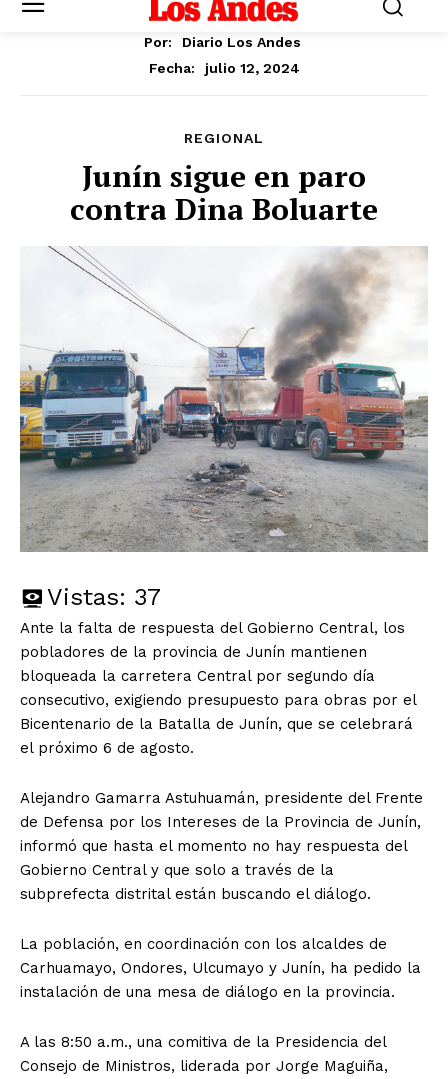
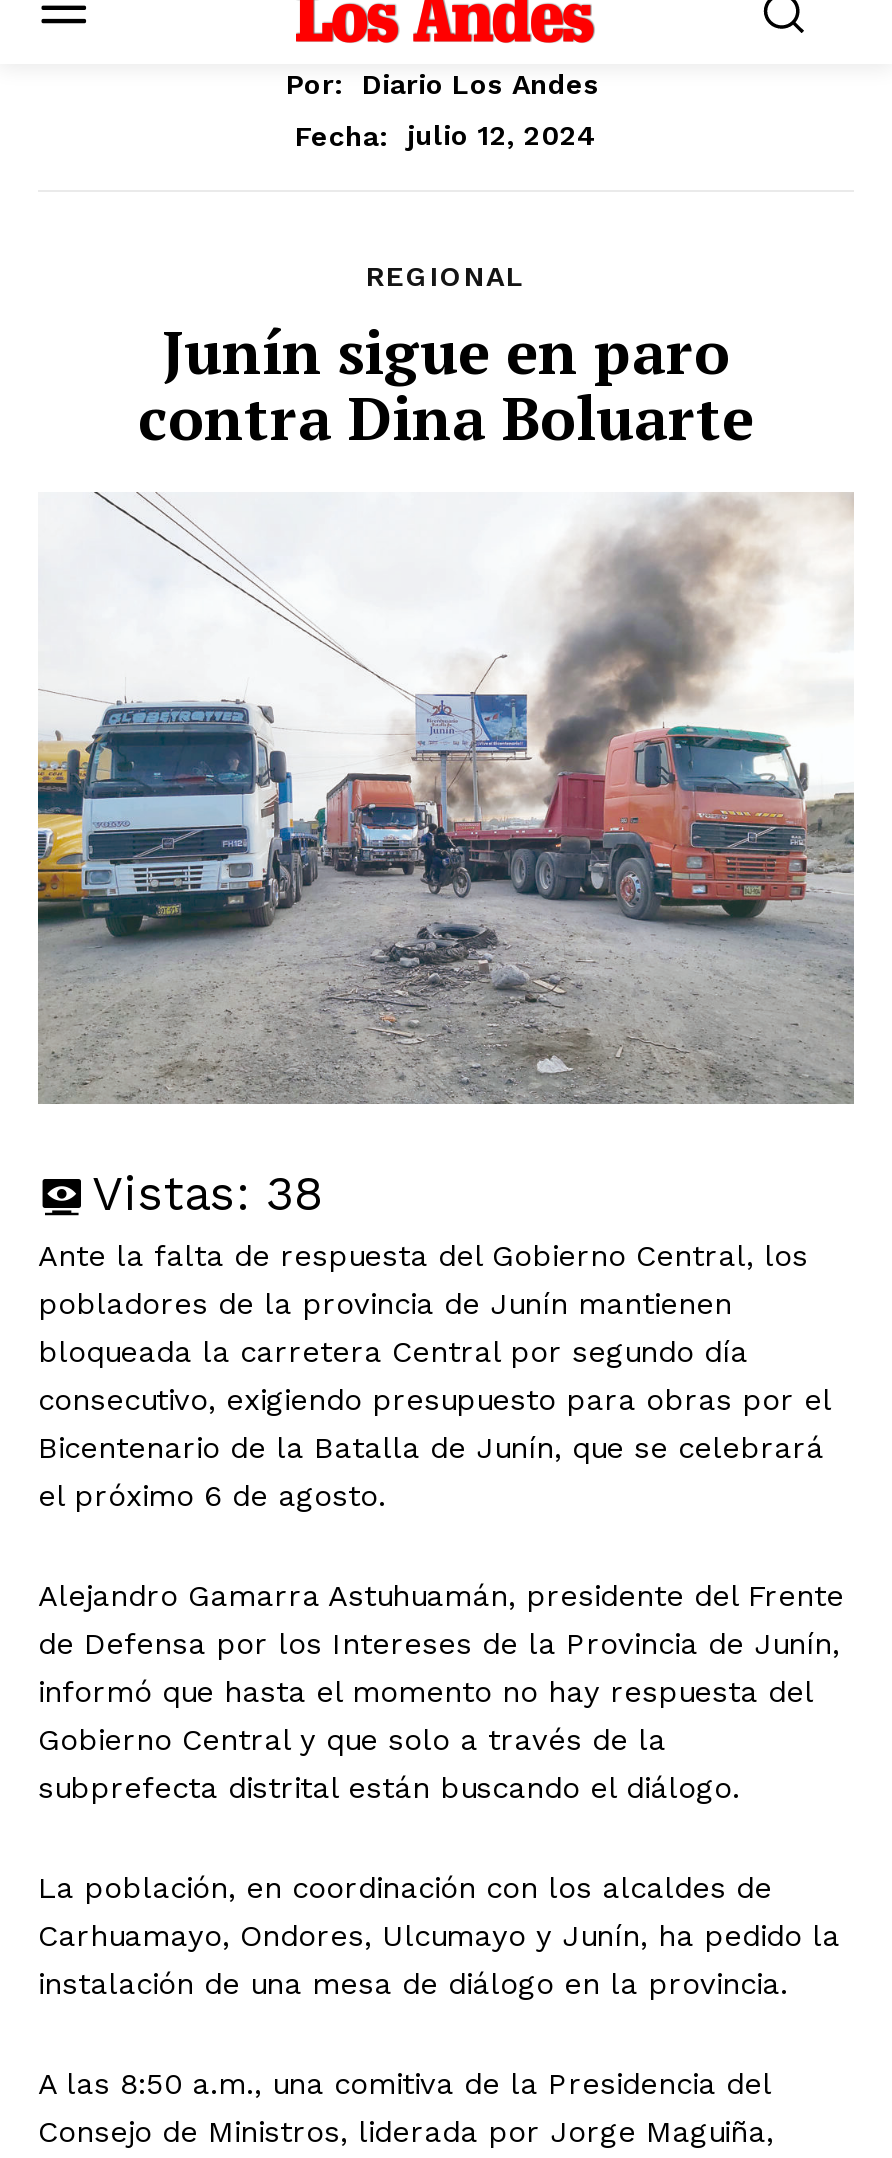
[47,583,161,611] Vistas: 37 -> [92,1165,326,1221] Vistas: 38

